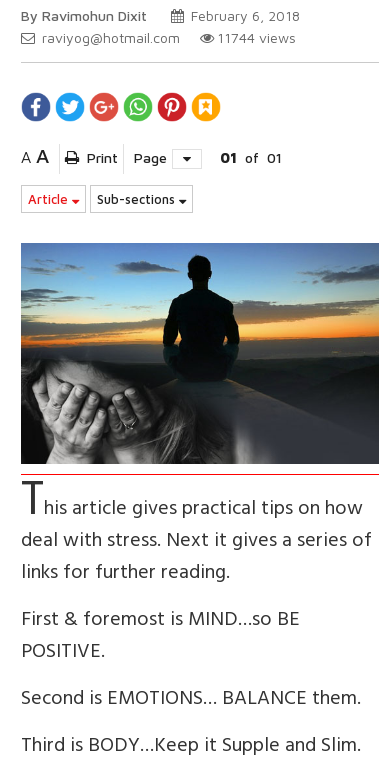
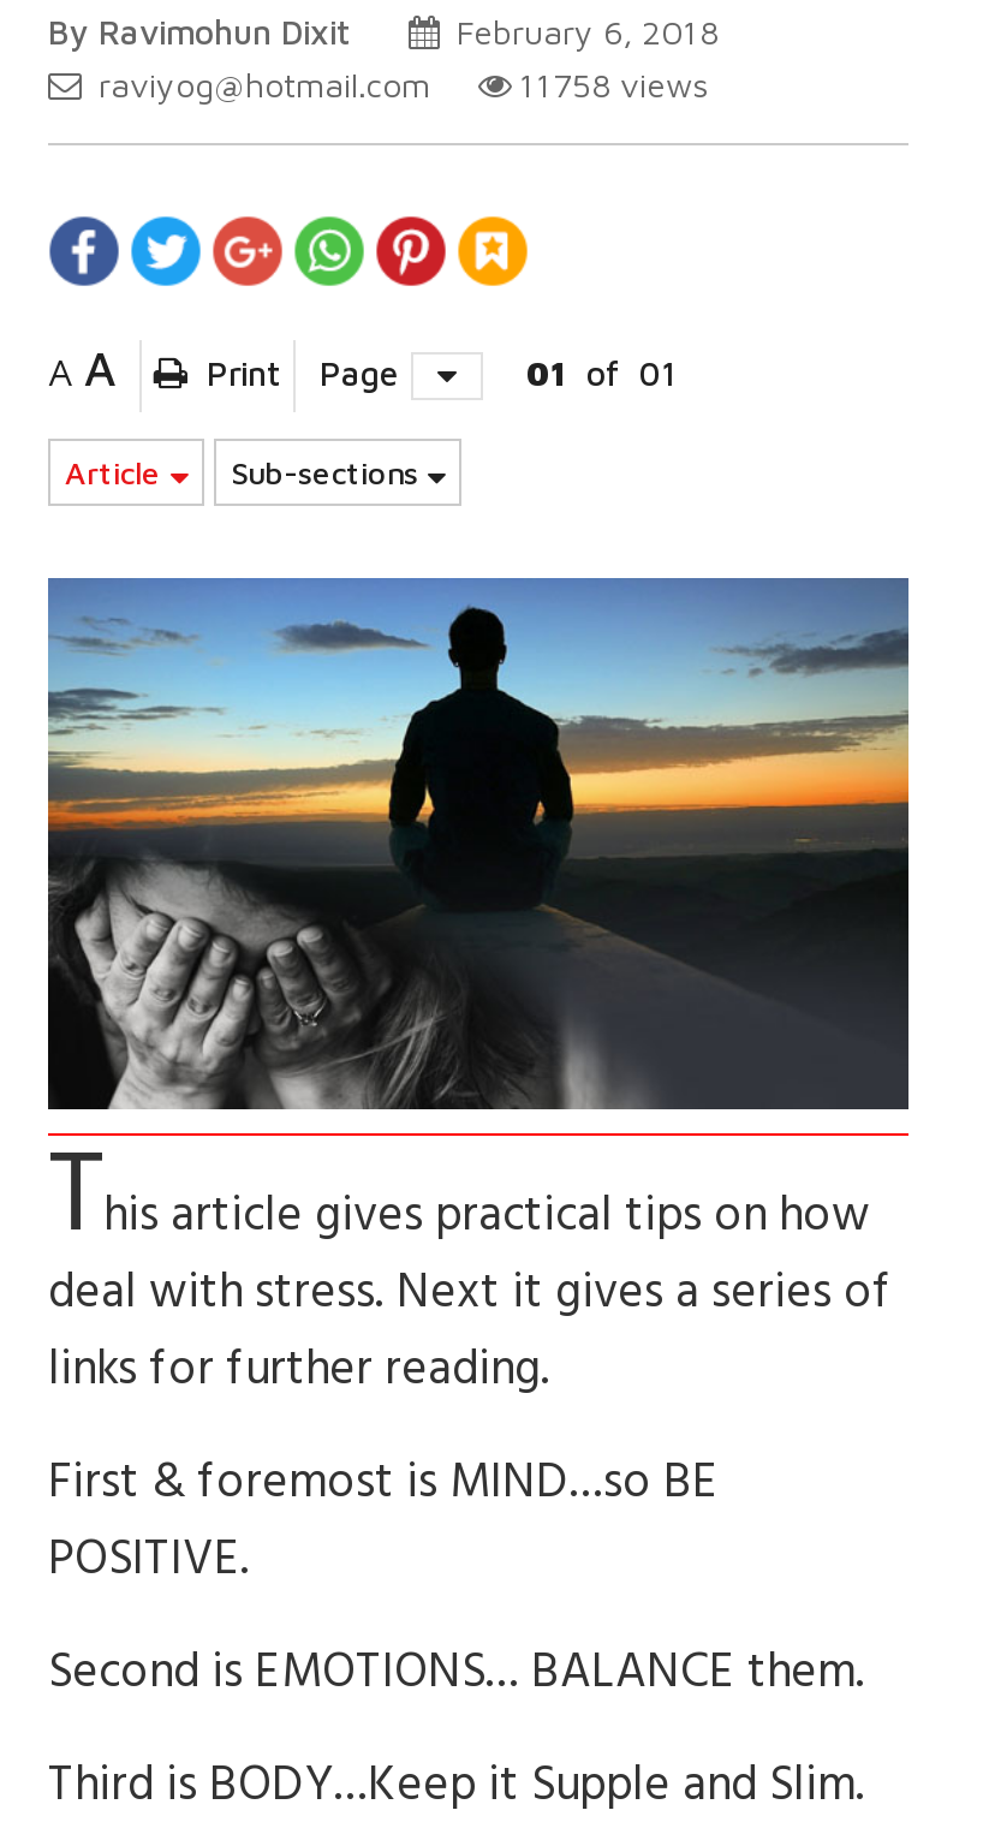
[217,29,296,46] 11744 views -> [519,64,709,105] 11758 views

